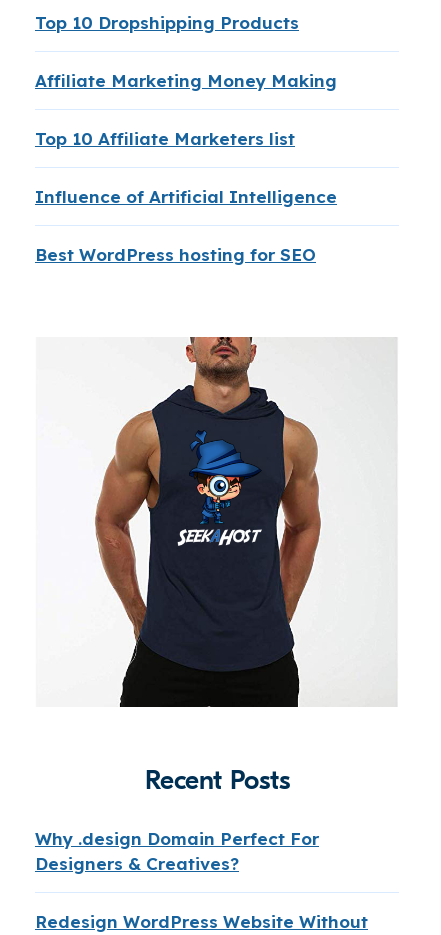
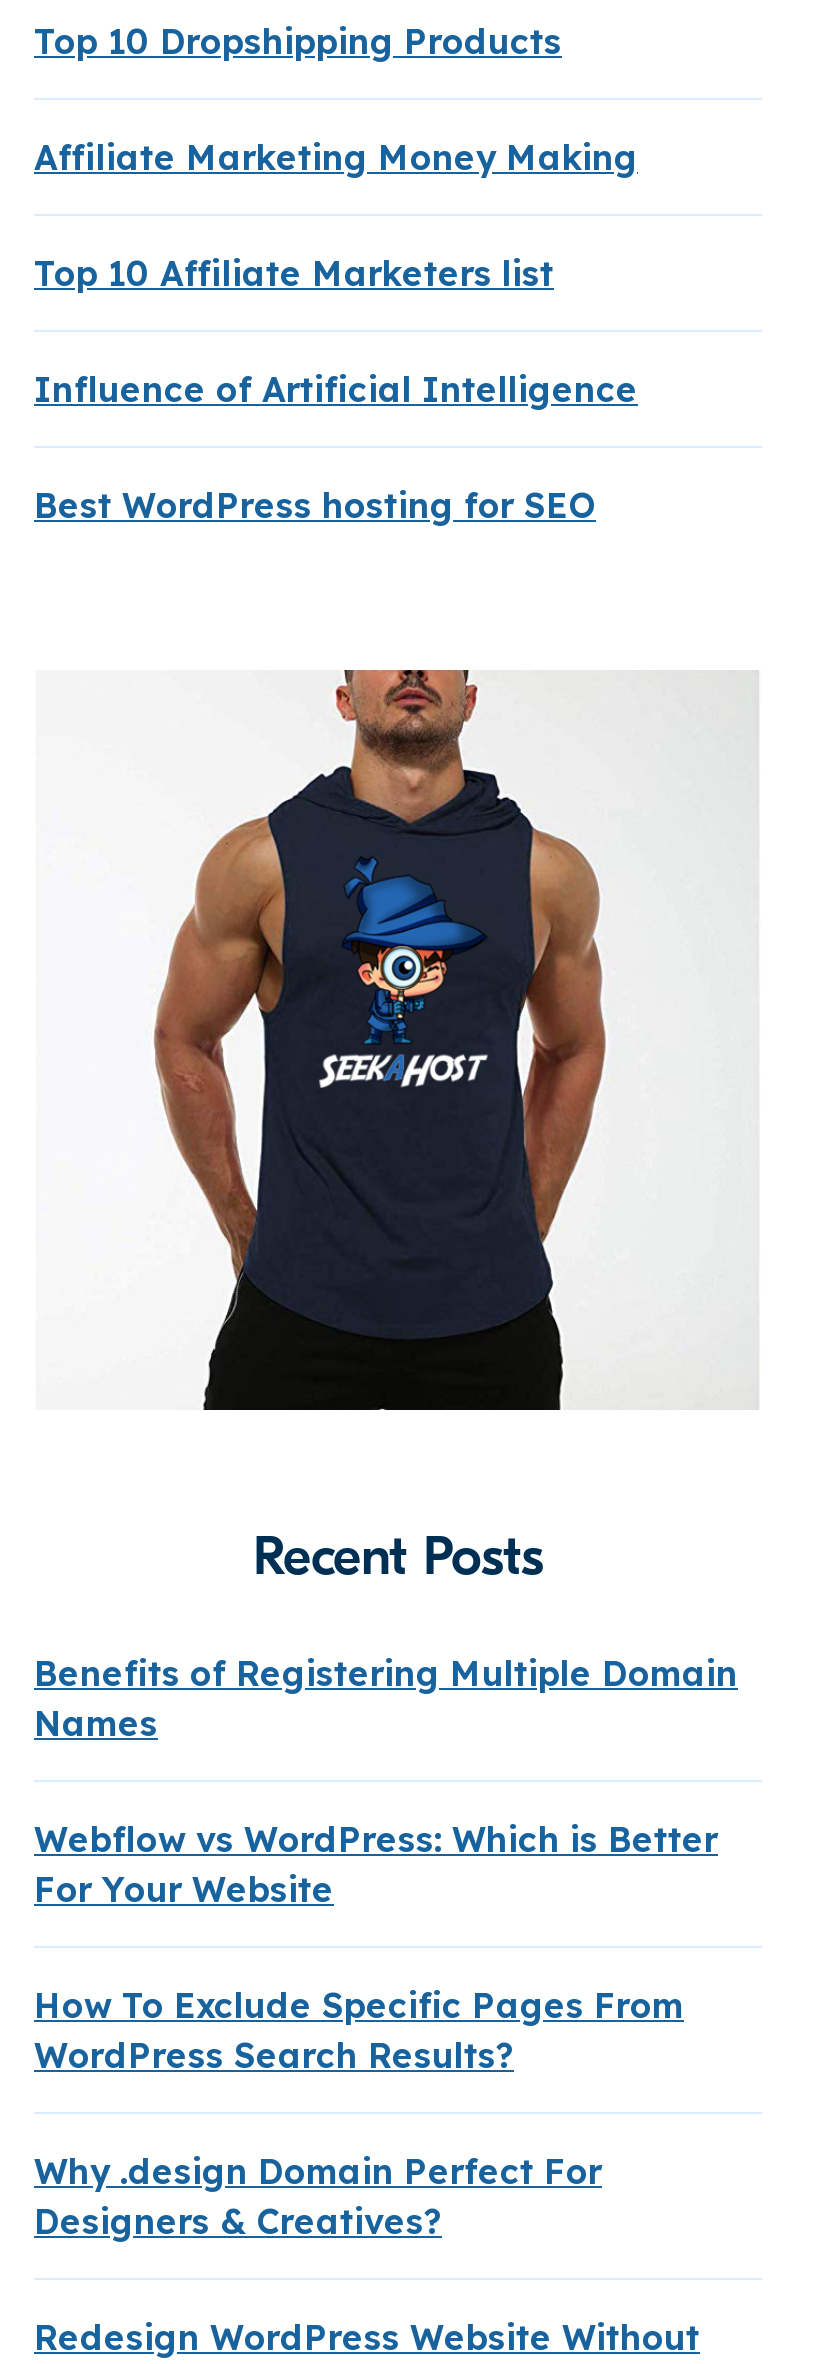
none -> [34,1651,738,2075] Benefits of Registering Multiple Domain | Names | Webflow vs WordPress: Which is Better | For Your Website | How To Exclude Specific Pages From | WordPress Search Results?

